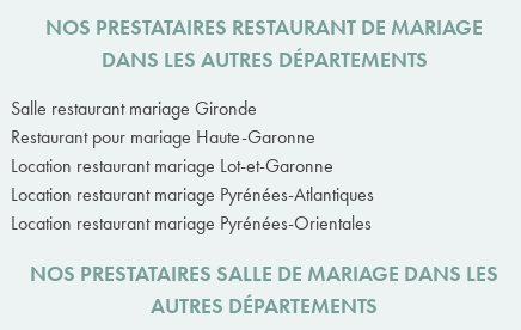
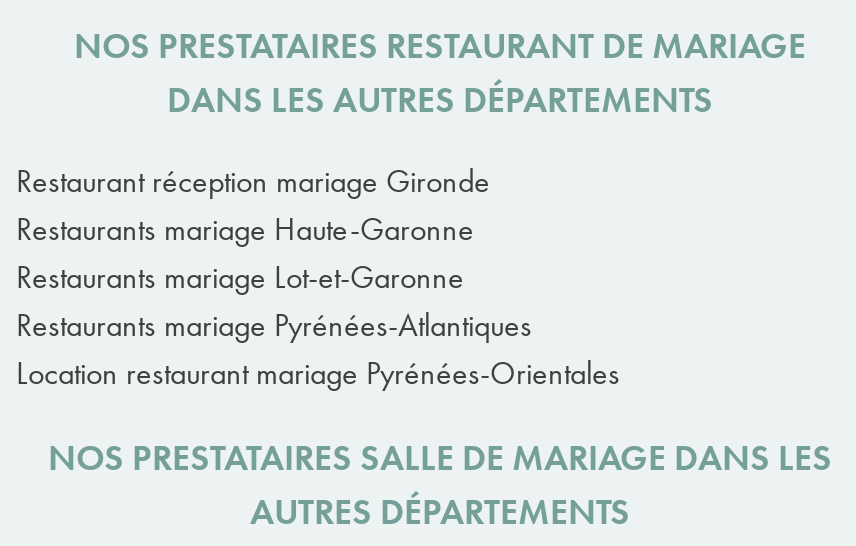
[11,95,374,206] Salle restaurant mariage Gironde | Restaurant pour mariage Haute-Garonne | Location restaurant mariage Lot-et-Garonne | Location restaurant mariage Pyrénées-Atlantiques -> [16,159,532,345] Restaurant réception mariage Gironde | Restaurants mariage Haute-Garonne | Restaurants mariage Lot-et-Garonne | Restaurants mariage Pyrénées-Atlantiques

